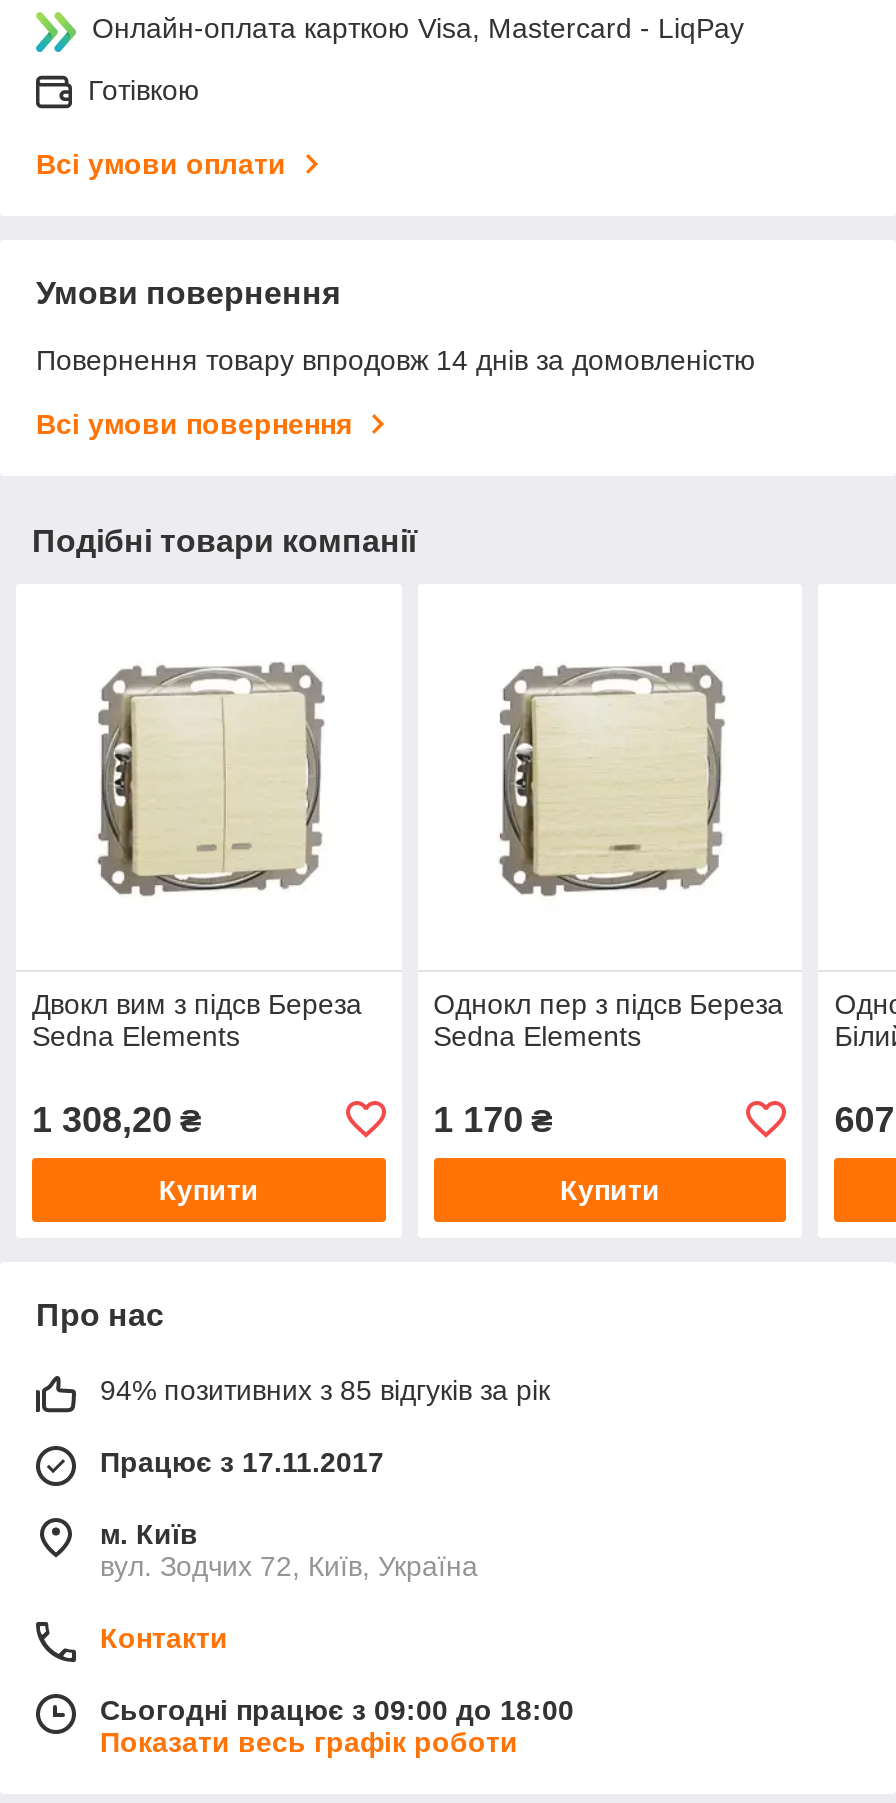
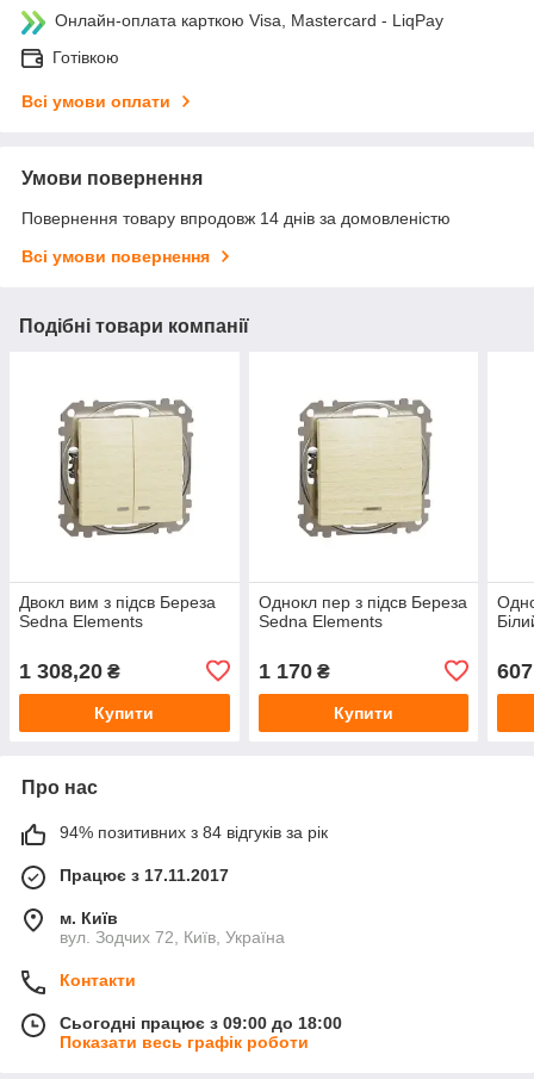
[100,1374,550,1406] 94% позитивних з 85 відгуків за рік -> [60,822,328,842] 94% позитивних з 84 відгуків за рік

